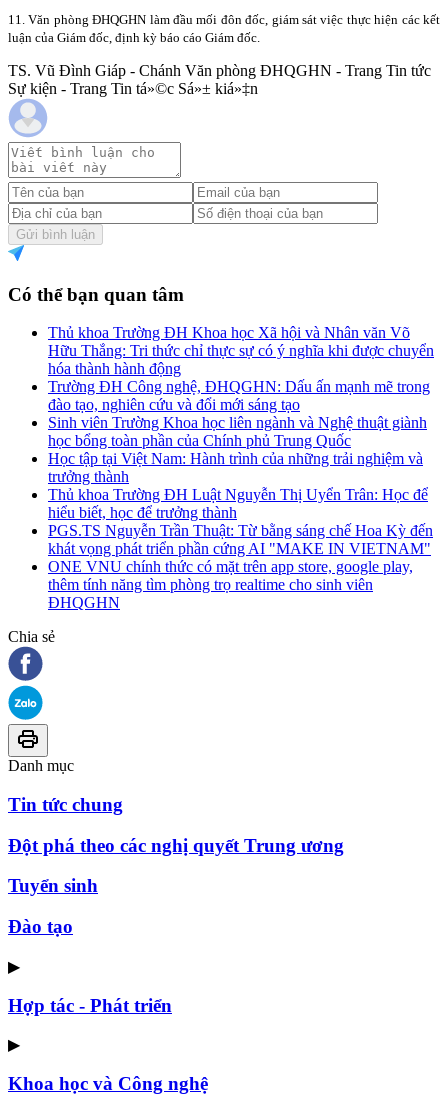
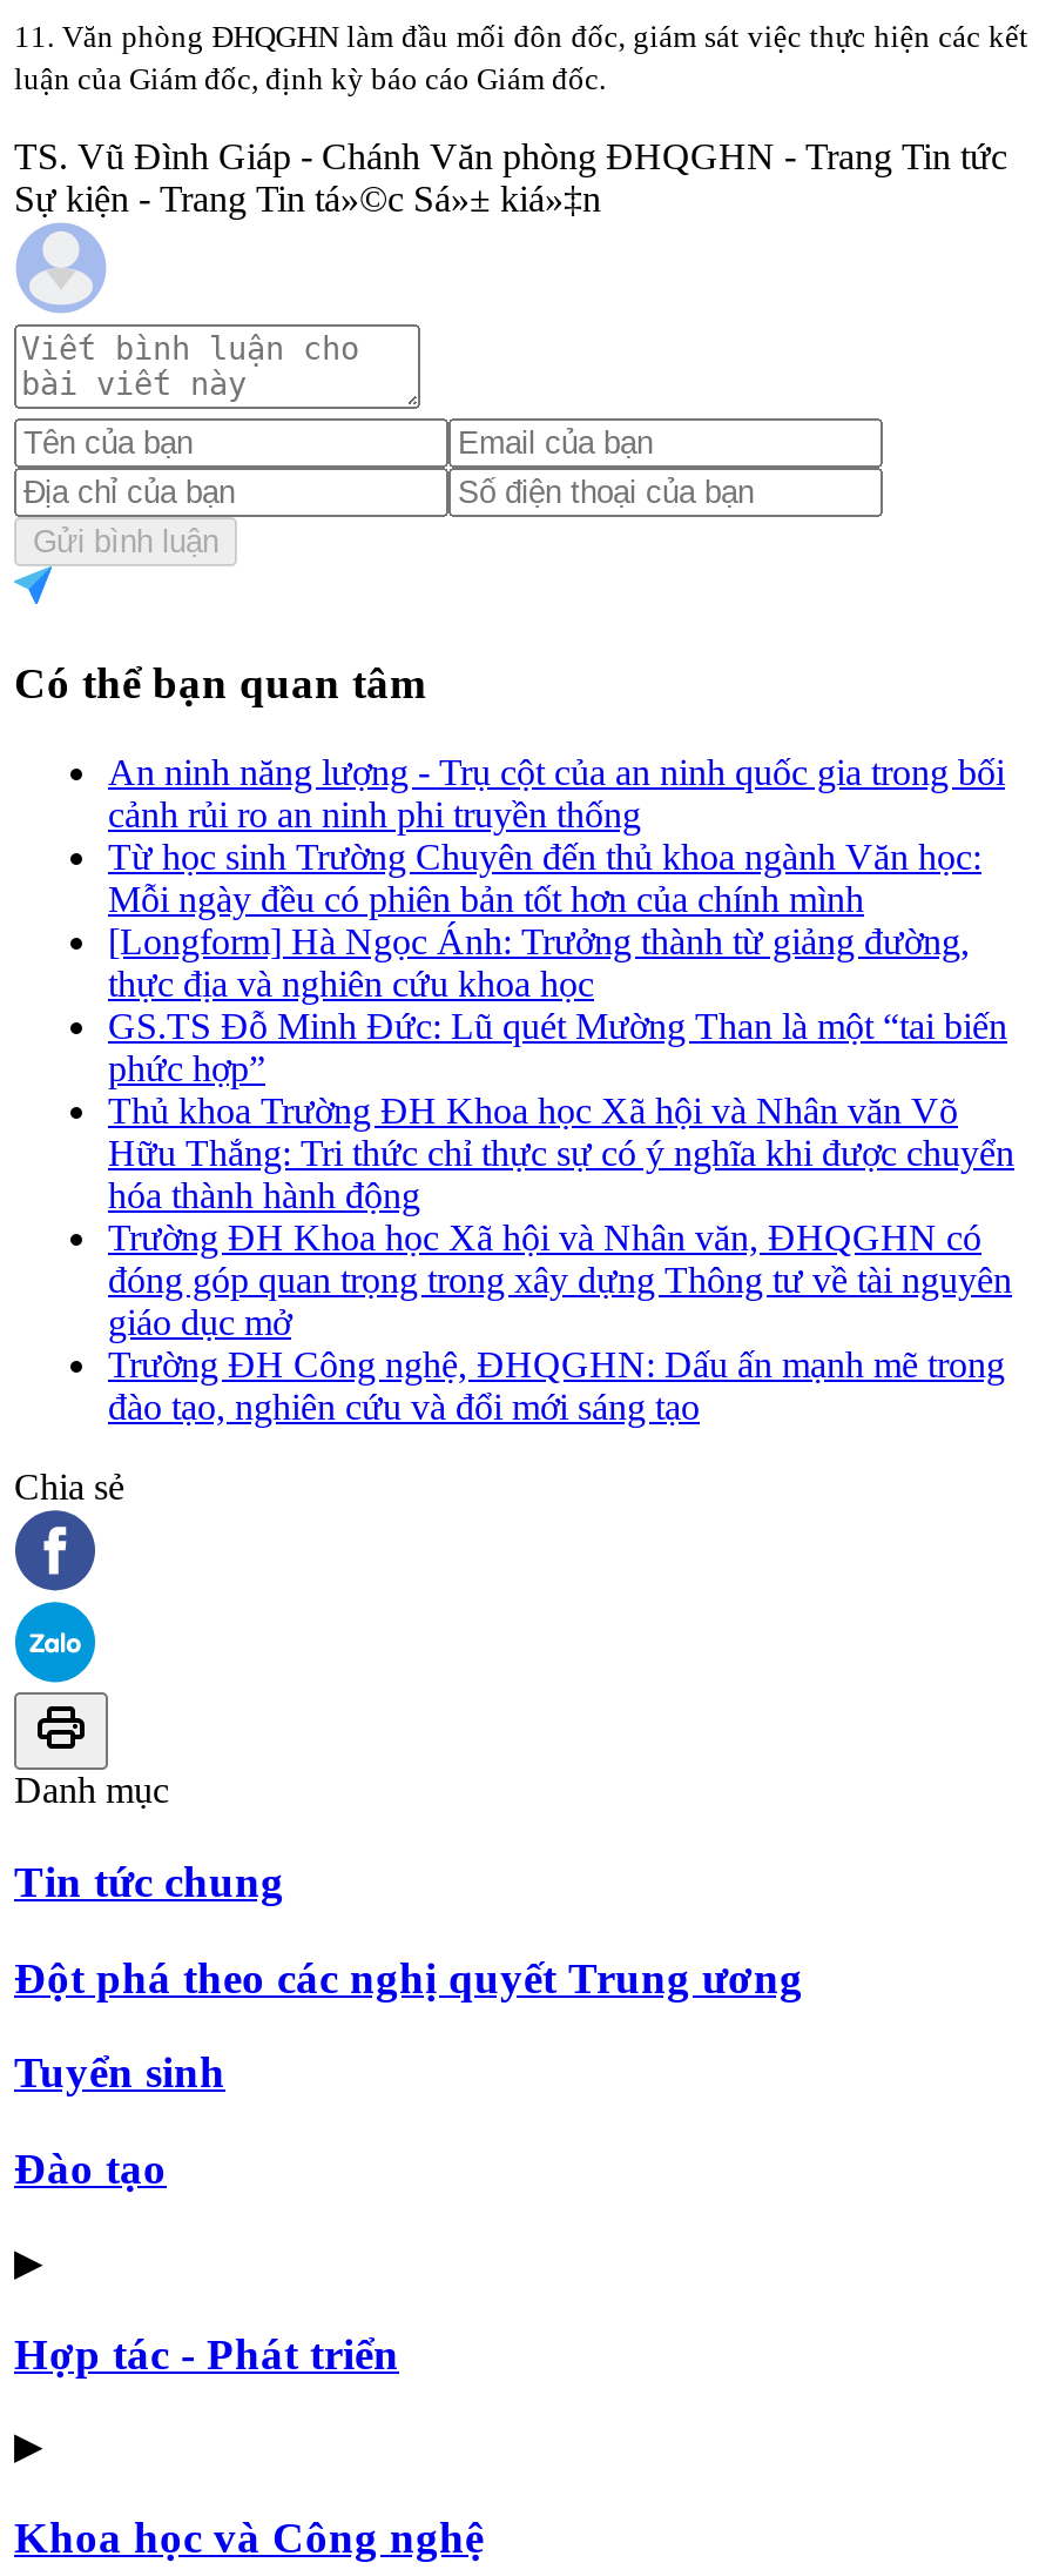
none -> [108,753,1007,1089] An ninh năng lượng - Trụ cột của an ninh quốc gia trong bối | cảnh rủi ro an ninh phi truyền thống | Từ học sinh Trường Chuyên đến thủ khoa ngành Văn học: | Mỗi ngày đều có phiên bản tốt hơn của chính mình | [Longform] Hà Ngọc Ánh: Trưởng thành từ giảng đường, | thực địa và nghiên cứu khoa học | GS.TS Đỗ Minh Đức: Lũ quét Mường Than là một “tai biến | phức hợp”
moved [48,324,434,377] -> [108,1091,1014,1216]: Thủ khoa Trường ĐH Khoa học Xã hội và Nhân văn Võ | Hữu Thắng: Tri thức chỉ thực sự có ý nghĩa khi được chuyển | hóa thành hành động
none -> [108,1218,1012,1343] Trường ĐH Khoa học Xã hội và Nhân văn, ĐHQGHN có | đóng góp quan trọng trong xây dựng Thông tư về tài nguyên | giáo dục mở
moved [48,378,430,413] -> [108,1345,1005,1427]: Trường ĐH Công nghệ, ĐHQGHN: Dấu ấn mạnh mẽ trong | đào tạo, nghiên cứu và đổi mới sáng tạo
[48,414,433,611] Sinh viên Trường Khoa học liên ngành và Nghệ thuật giành | học bổng toàn phần của Chính phủ Trung Quốc | Học tập tại Việt Nam: Hành trình của những trải nghiệm và | trưởng thành | Thủ khoa Trường ĐH Luật Nguyễn Thị Uyển Trân: Học để | hiểu biết, học để trưởng thành | PGS.TS Nguyễn Trần Thuật: Từ bằng sáng chế Hoa Kỳ đến | khát vọng phát triển phần cứng AI "MAKE IN VIETNAM" | ONE VNU chính thức có mặt trên app store, google play, | thêm tính năng tìm phòng trọ realtime cho sinh viên | ĐHQGHN -> none

